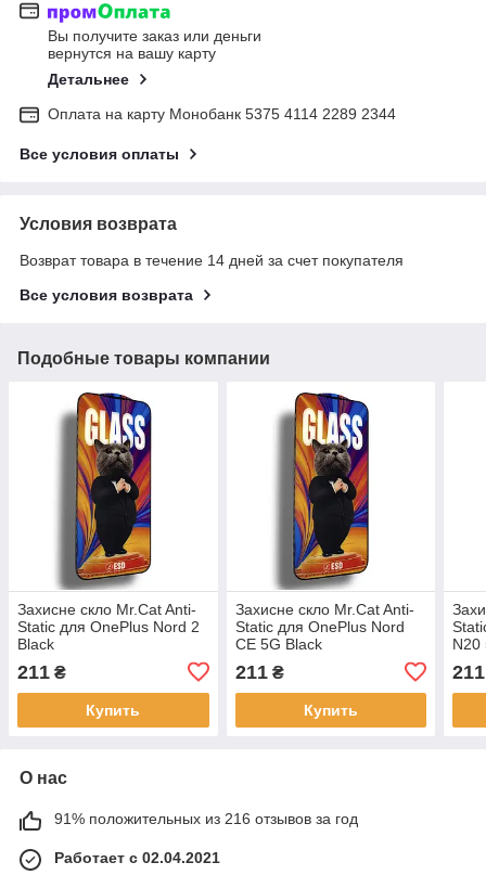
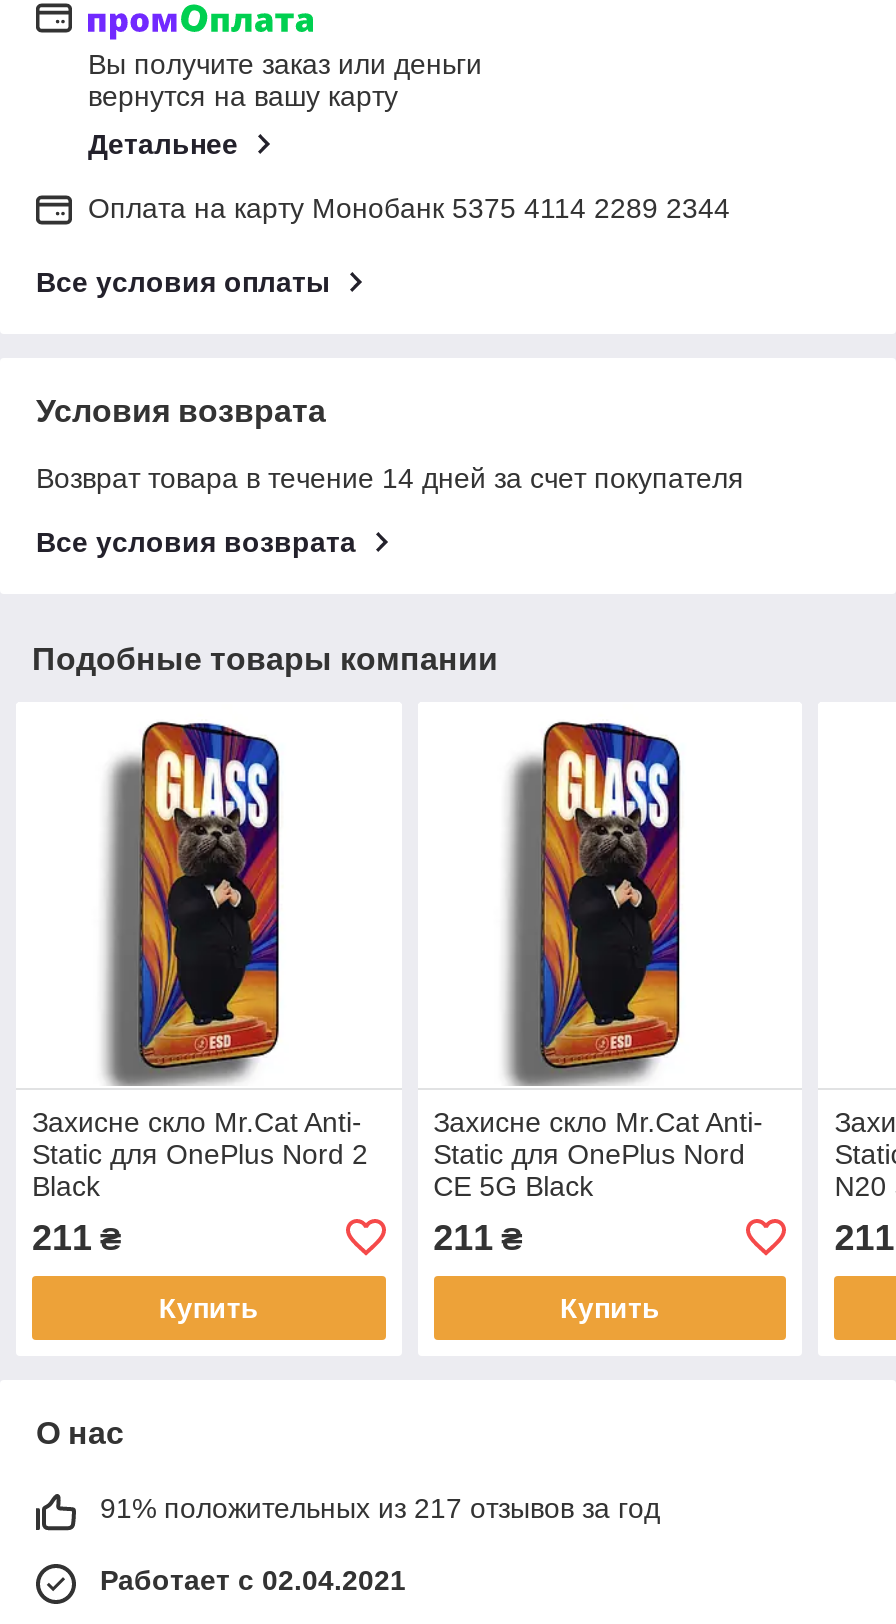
[54,809,358,827] 91% положительных из 216 отзывов за год -> [100,1491,660,1523] 91% положительных из 217 отзывов за год

